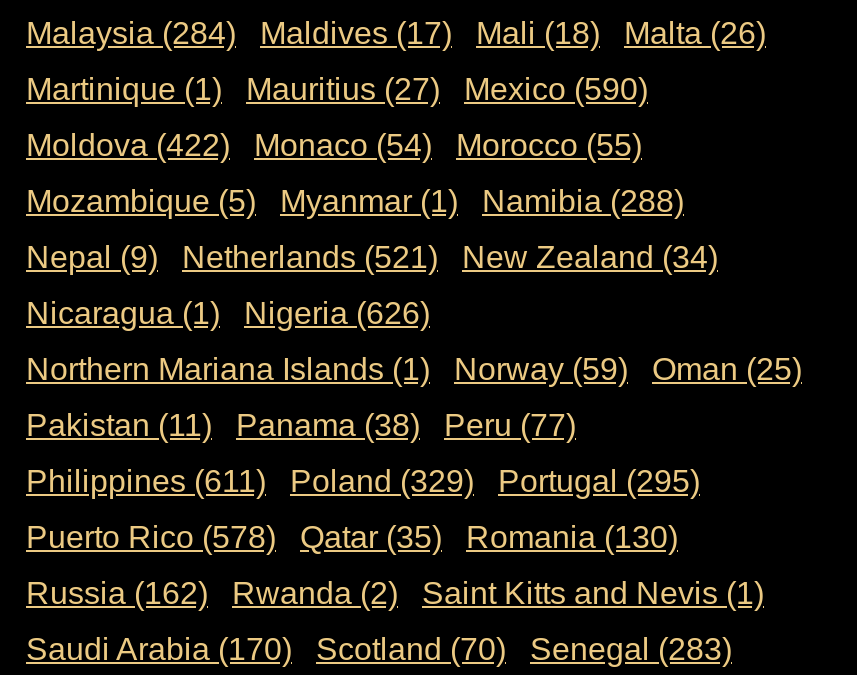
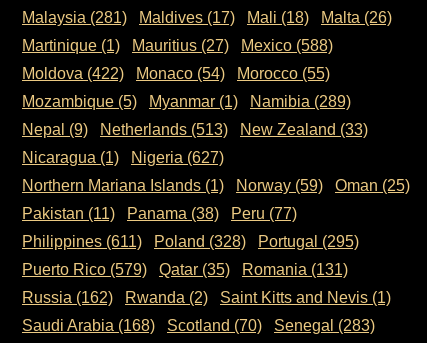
[26,16,766,50] Malaysia (284) Maldives (17) Mali (18) Malta (26) -> [22,9,392,26] Malaysia (281) Maldives (17) Mali (18) Malta (26)
[26,72,648,106] Martinique (1) Mauritius (27) Mexico (590) -> [22,37,333,54] Martinique (1) Mauritius (27) Mexico (588)
[26,184,684,218] Mozambique (5) Myanmar (1) Namibia (288) -> [22,93,351,110] Mozambique (5) Myanmar (1) Namibia (289)
[182,240,438,274] Netherlands (521) -> [100,121,228,138] Netherlands (513)
[462,240,718,274] New Zealand (34) -> [240,121,368,138] New Zealand (33)
[26,296,430,330] Nicaragua (1) Nigeria (626) -> [22,149,224,166] Nicaragua (1) Nigeria (627)
[26,464,700,498] Philippines (611) Poland (329) Portugal (295) -> [22,233,359,250] Philippines (611) Poland (328) Portugal (295)
[26,520,276,554] Puerto Rico (578) -> [22,261,147,278] Puerto Rico (579)
[466,520,678,554] Romania (130) -> [242,261,348,278] Romania (131)
[26,632,732,666] Saudi Arabia (170) Scotland (70) Senegal (283) -> [22,317,375,334] Saudi Arabia (168) Scotland (70) Senegal (283)

